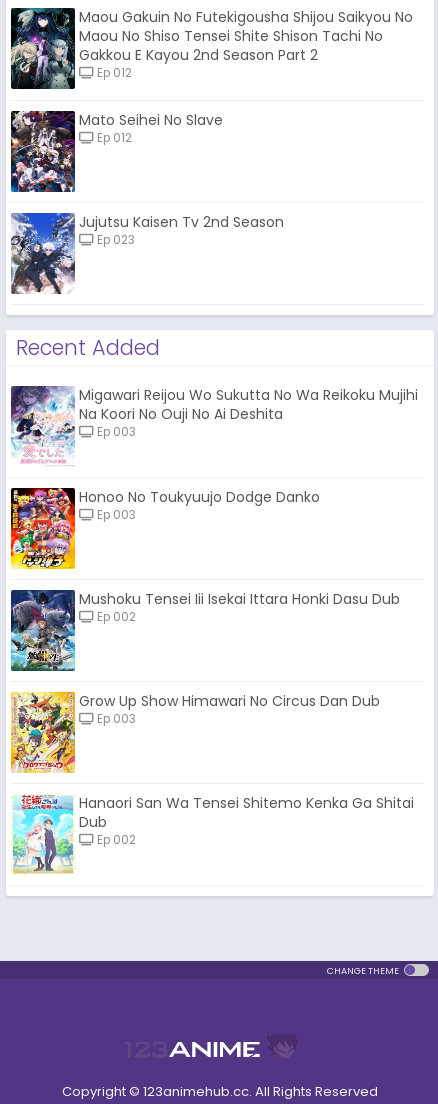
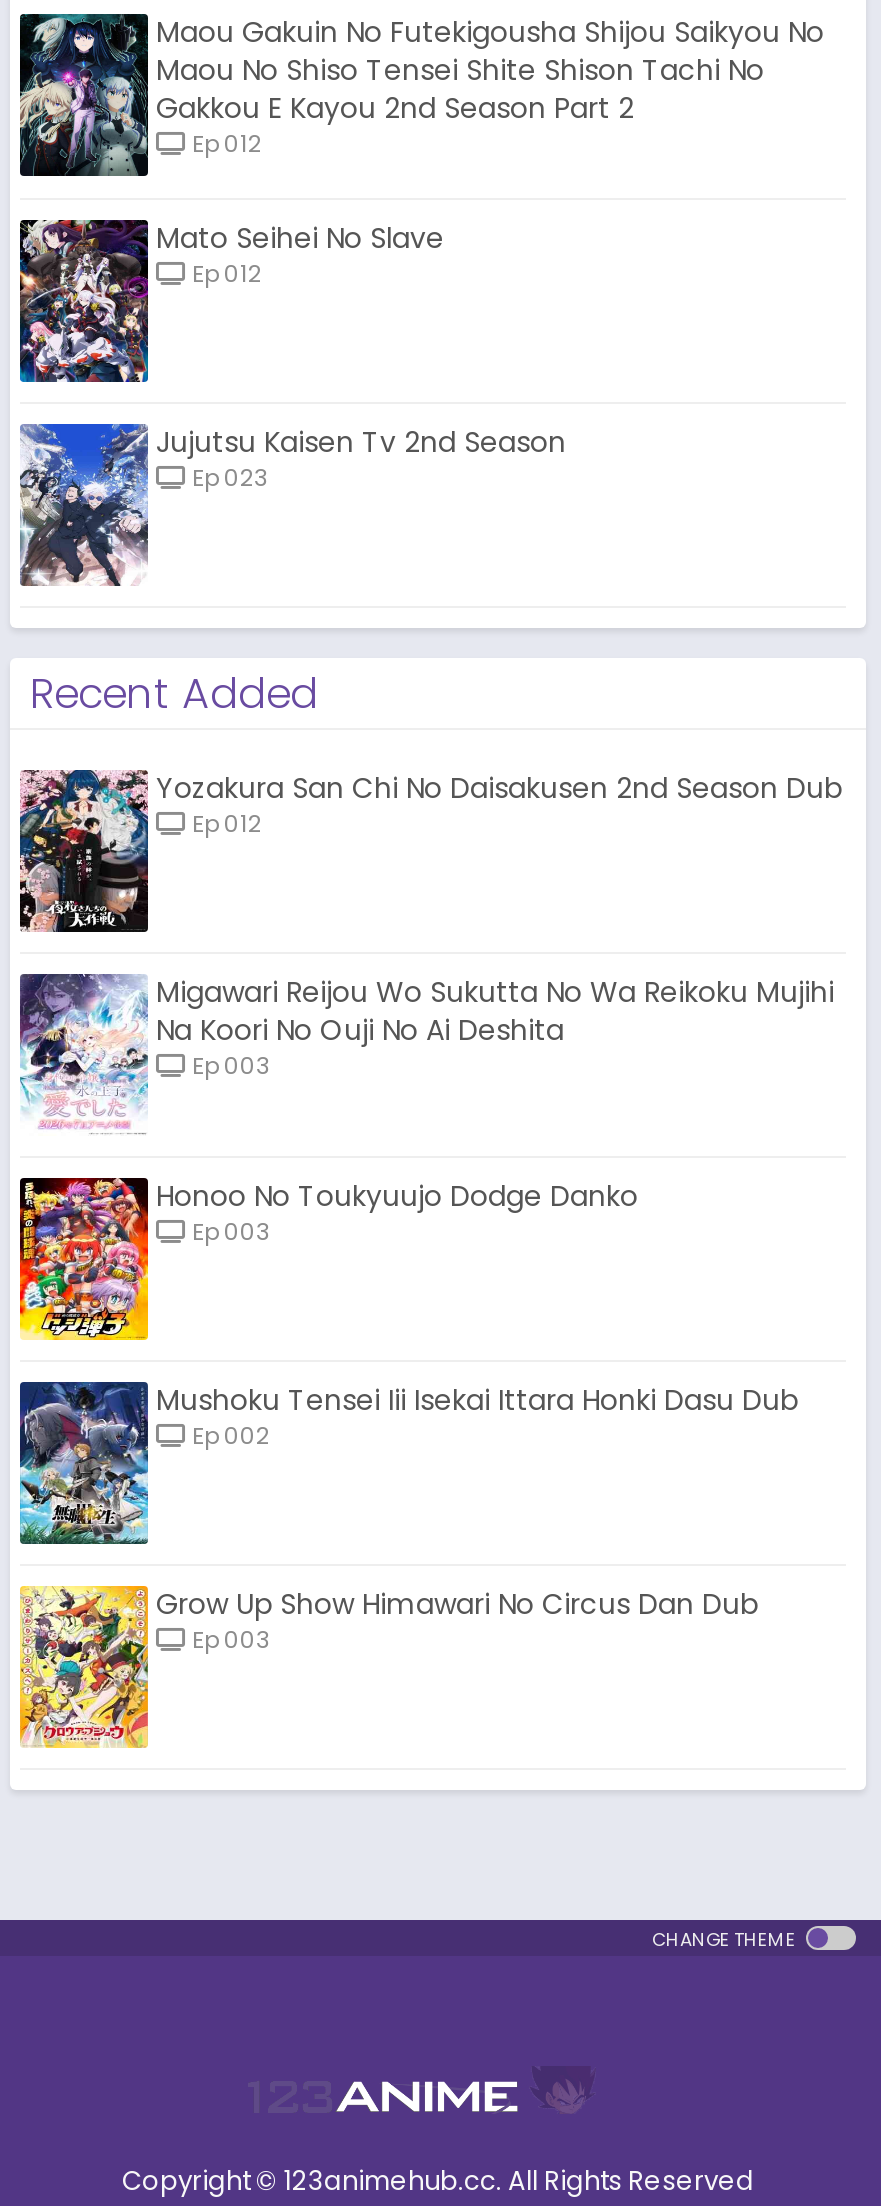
none -> [18,768,842,934] [image] | Yozakura San Chi No Daisakusen 2nd Season Dub | Ep 012
moved [9,384,418,727] -> [16,970,834,1657]: [image] | Migawari Reijou Wo Sukutta No Wa Reikoku Mujihi | Na Koori No Ouji No Ai Deshita | ... | Grow Up Show Himawari No Circus Dan Dub | Ep 003
moved [10,690,81,774] -> [18,1582,160,1750]: [image]
[11,793,414,875] [image] | Hanaori San Wa Tensei Shitemo Kenka Ga Shitai | Dub | Ep 002 -> none

